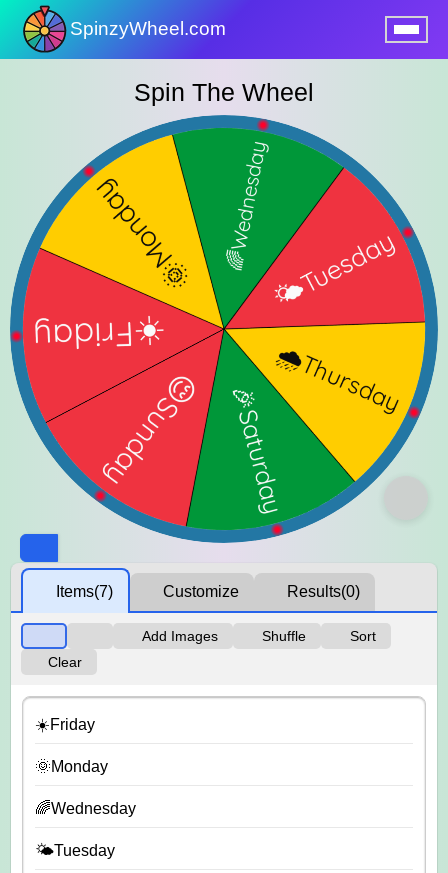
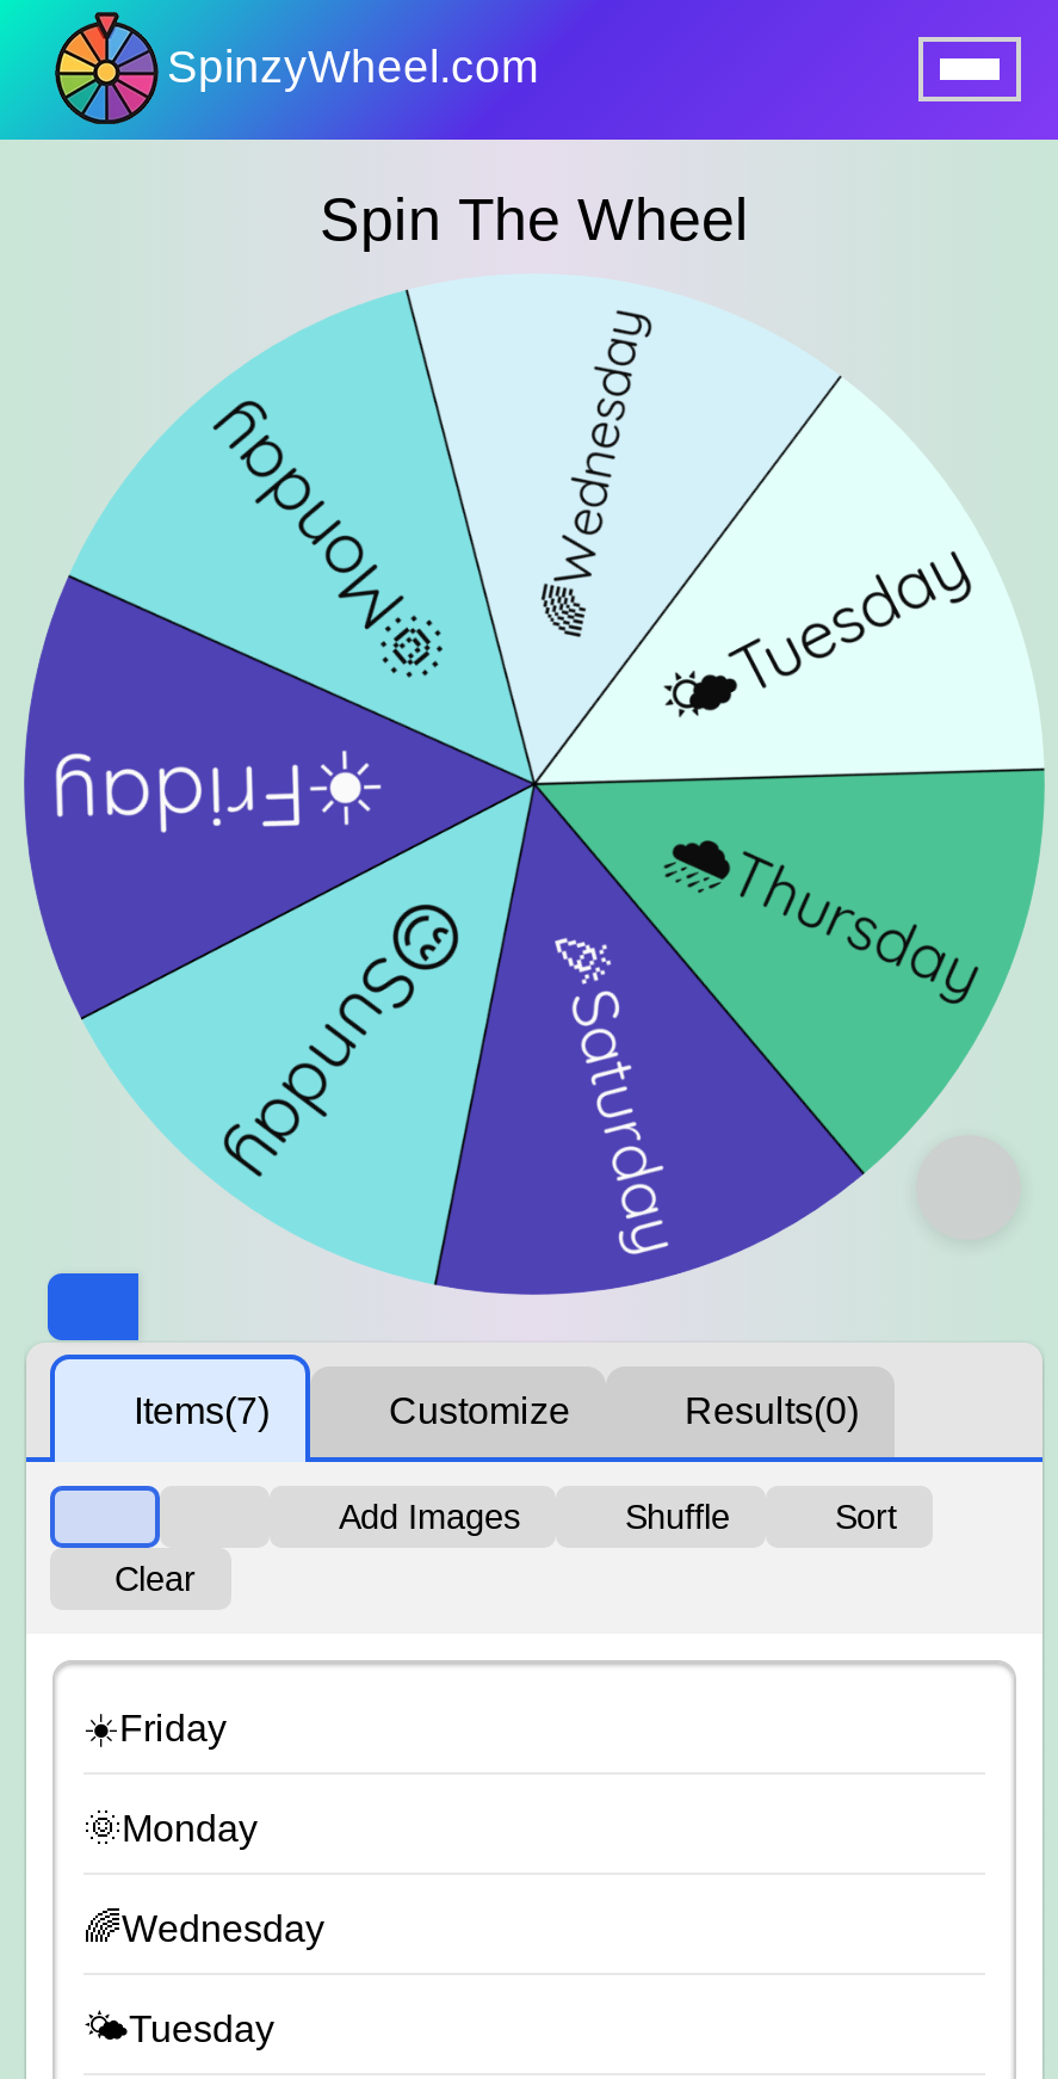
[10,114,439,543] [image] -> [24,273,1045,1295] [image]

